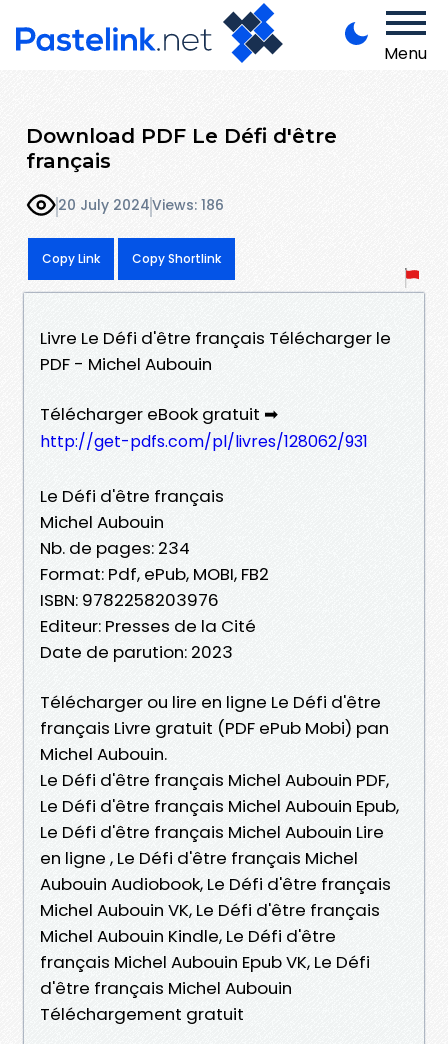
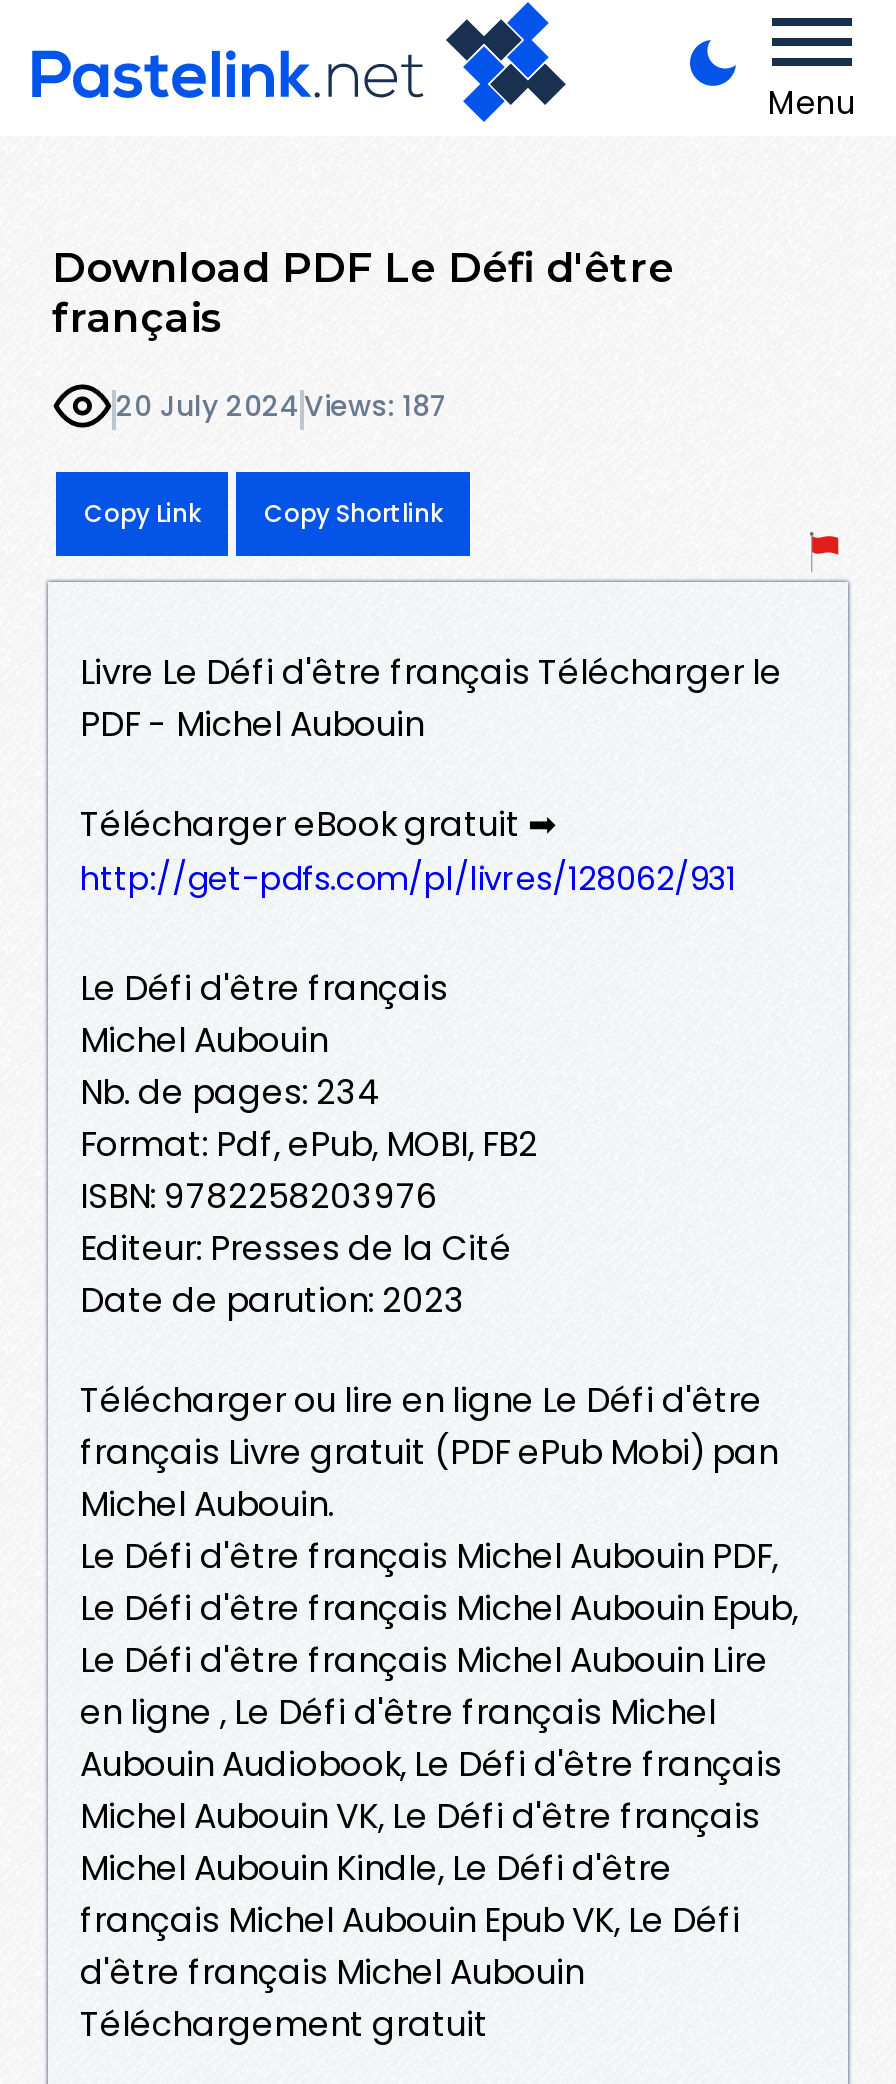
[58,195,224,215] 20 July 2024 Views: 186 -> [116,387,448,427] 20 July 2024 Views: 187

